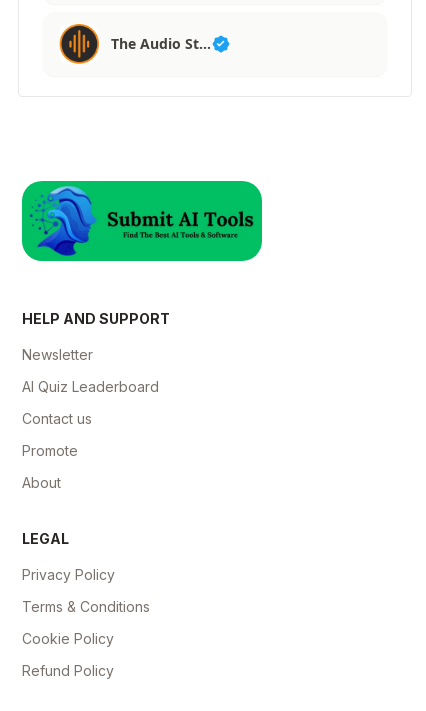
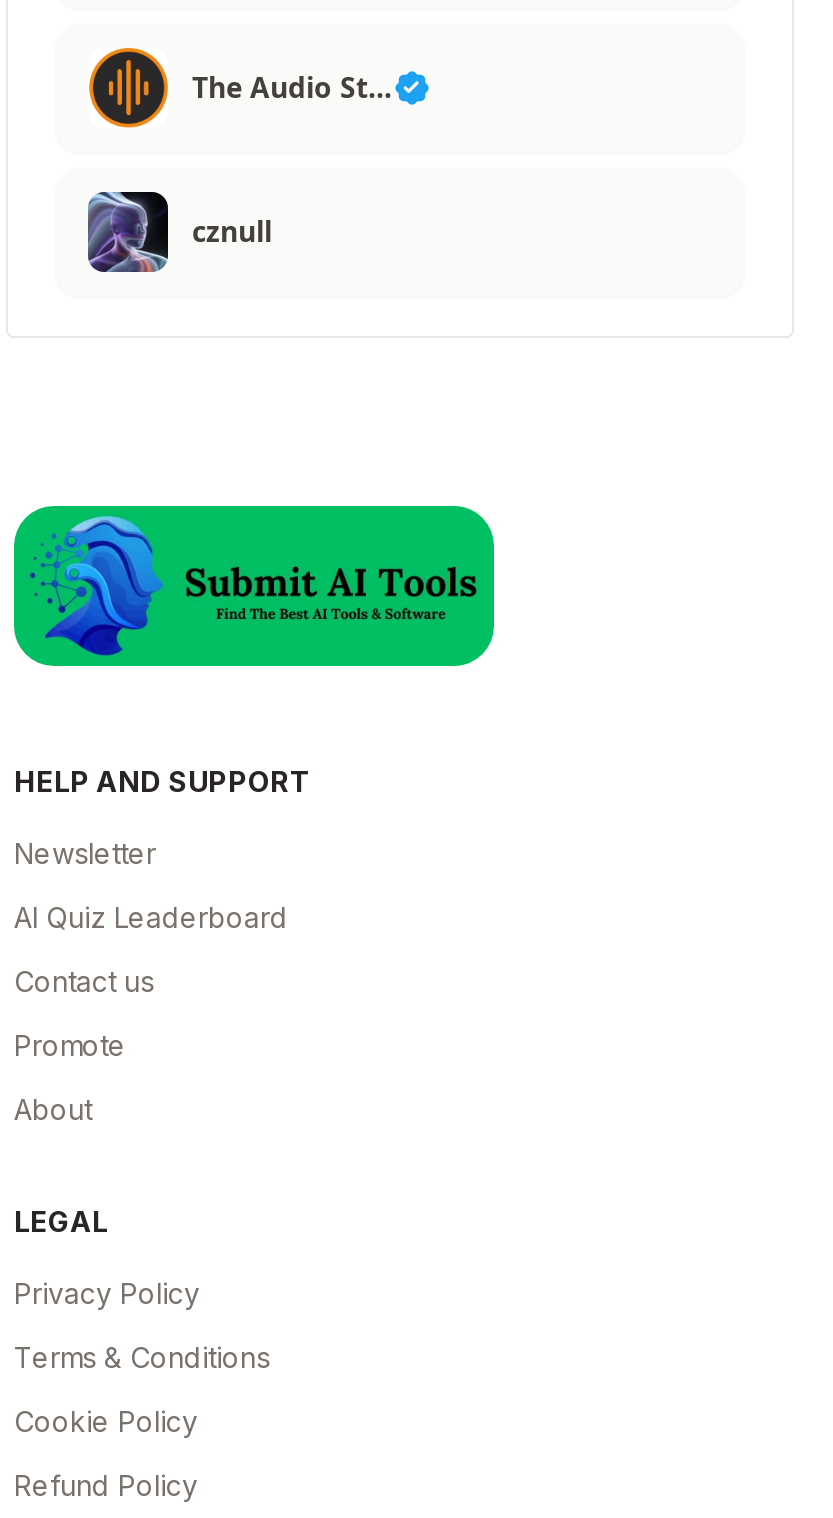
none -> [86,190,272,274] [image] | cznull

